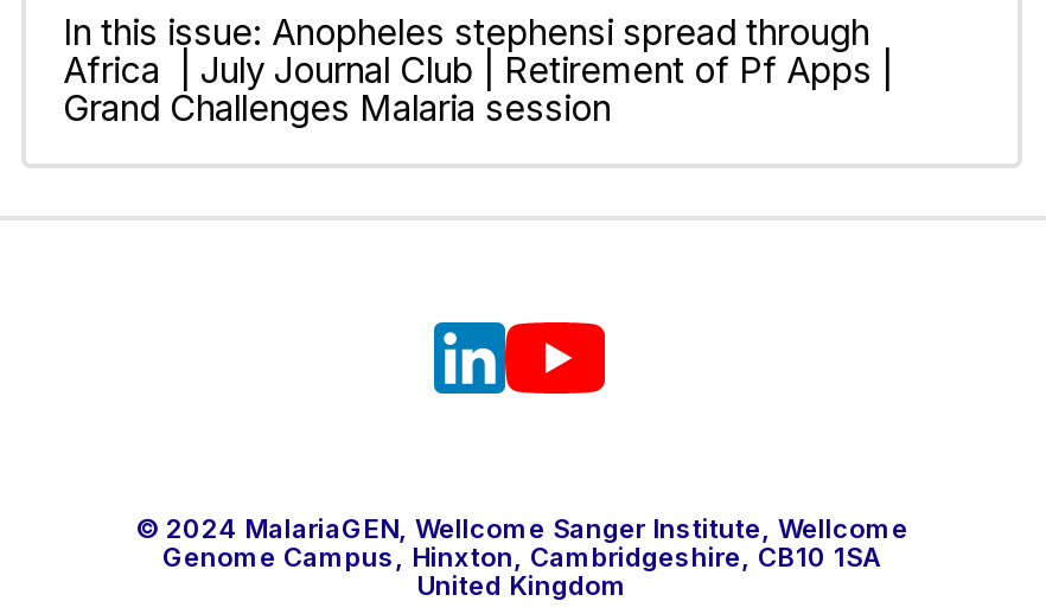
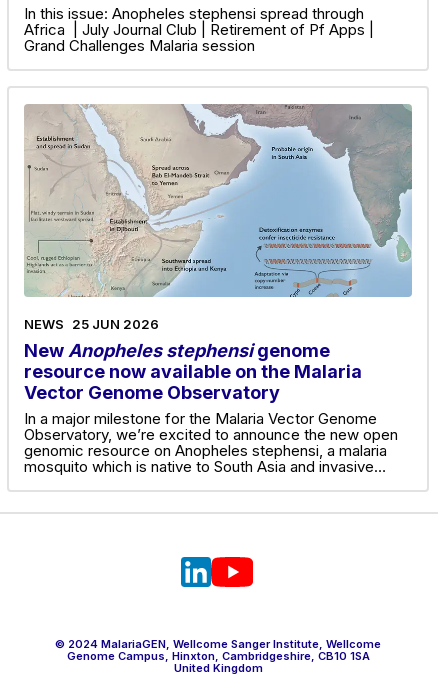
none -> [23,103,413,476] [image] | NEWS 25 JUN 2026 | New Anopheles stephensigenome | resource now available on the Malaria | Vector Genome Observatory | In a major milestone for the Malaria Vector Genome | Observatory, we’re excited to announce the new open | genomic resource on Anopheles stephensi, a malaria | mosquito which is native to South Asia and invasive…

